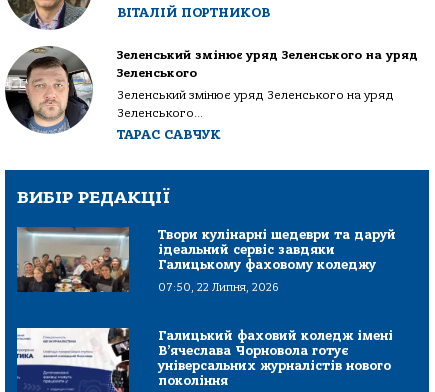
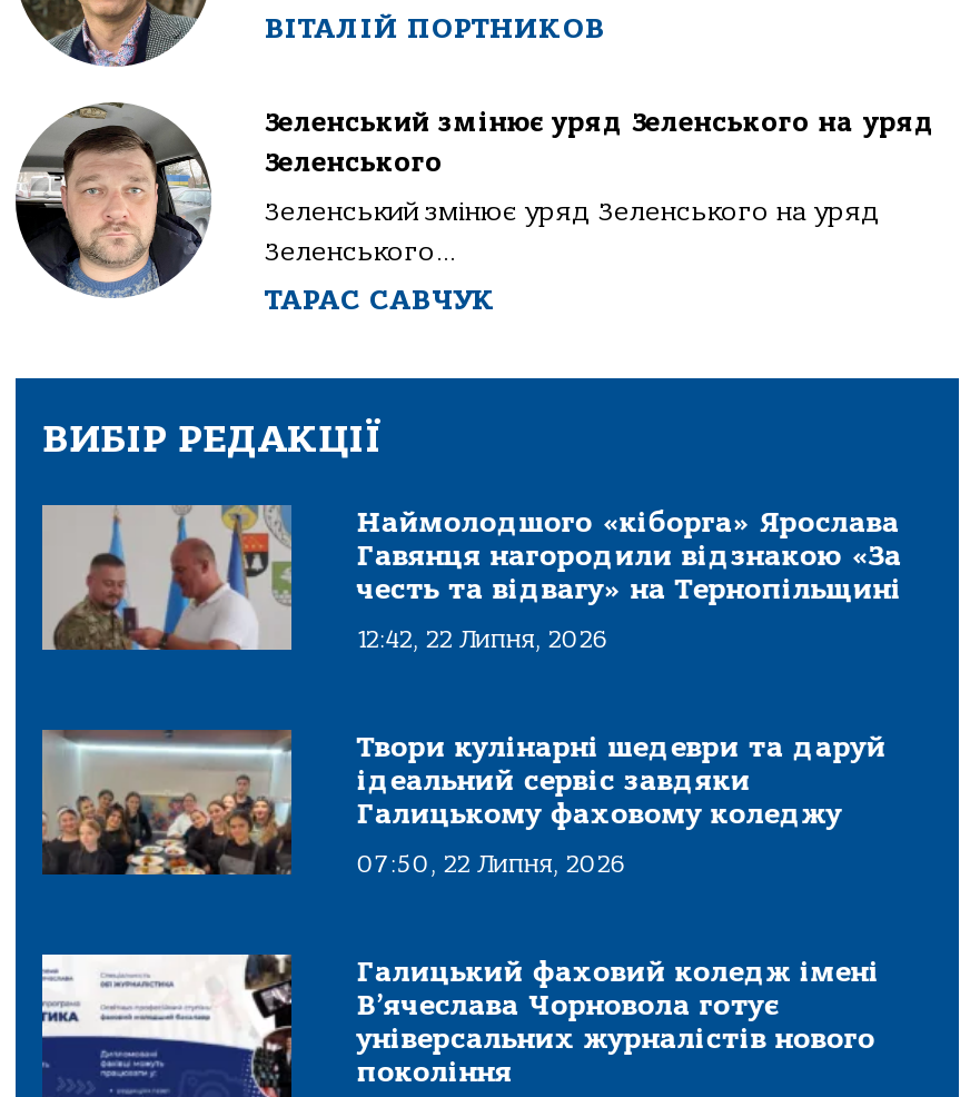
none -> [40,503,902,654] [image] | Наймолодшого «кіборга» Ярослава | Гавянця нагородили відзнакою «За | честь та відвагу» на Тернопільщині | 12:42, 22 Липня, 2026

